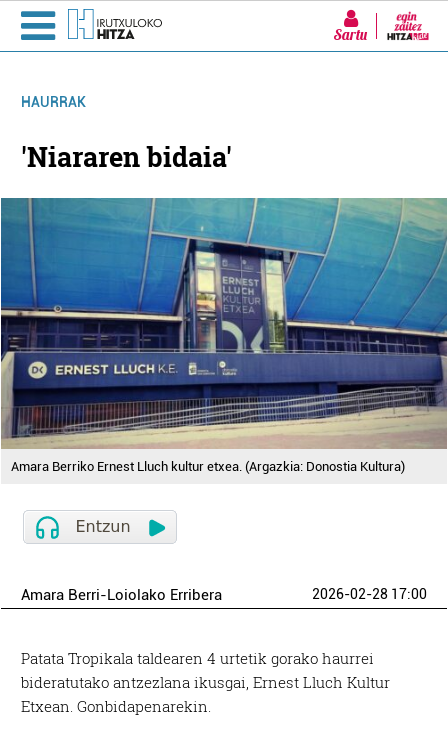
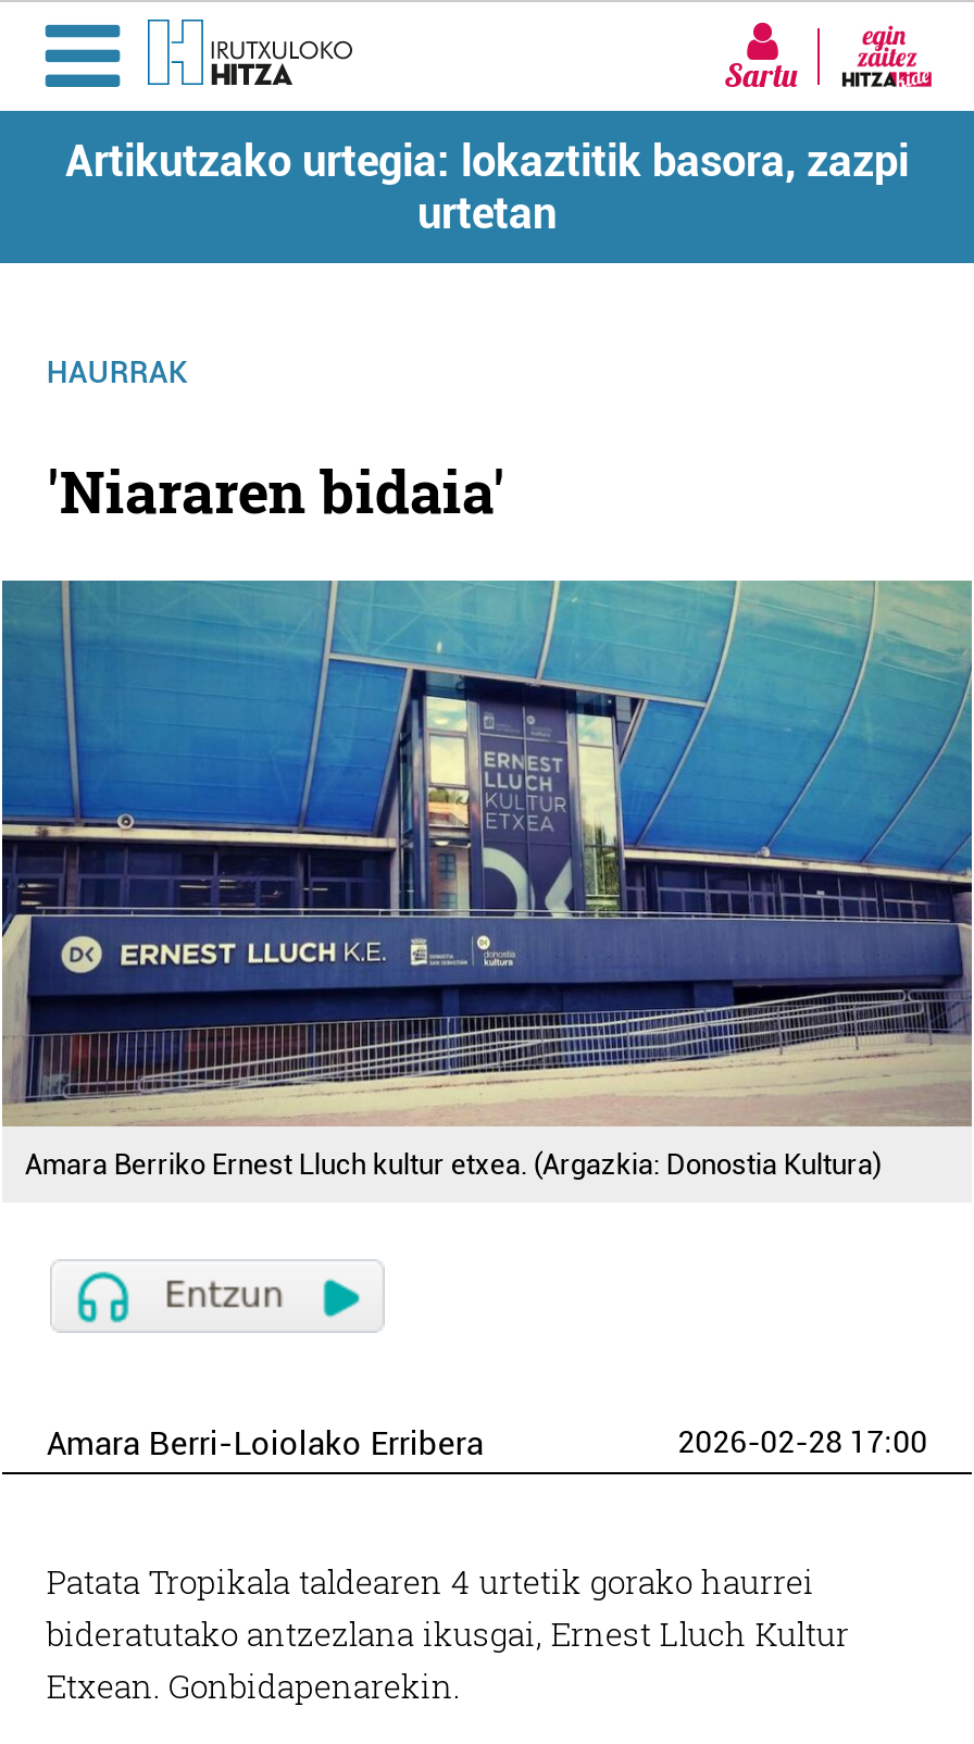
none -> [65,135,909,239] Artikutzako urtegia: lokaztitik basora, zazpi | urtetan

